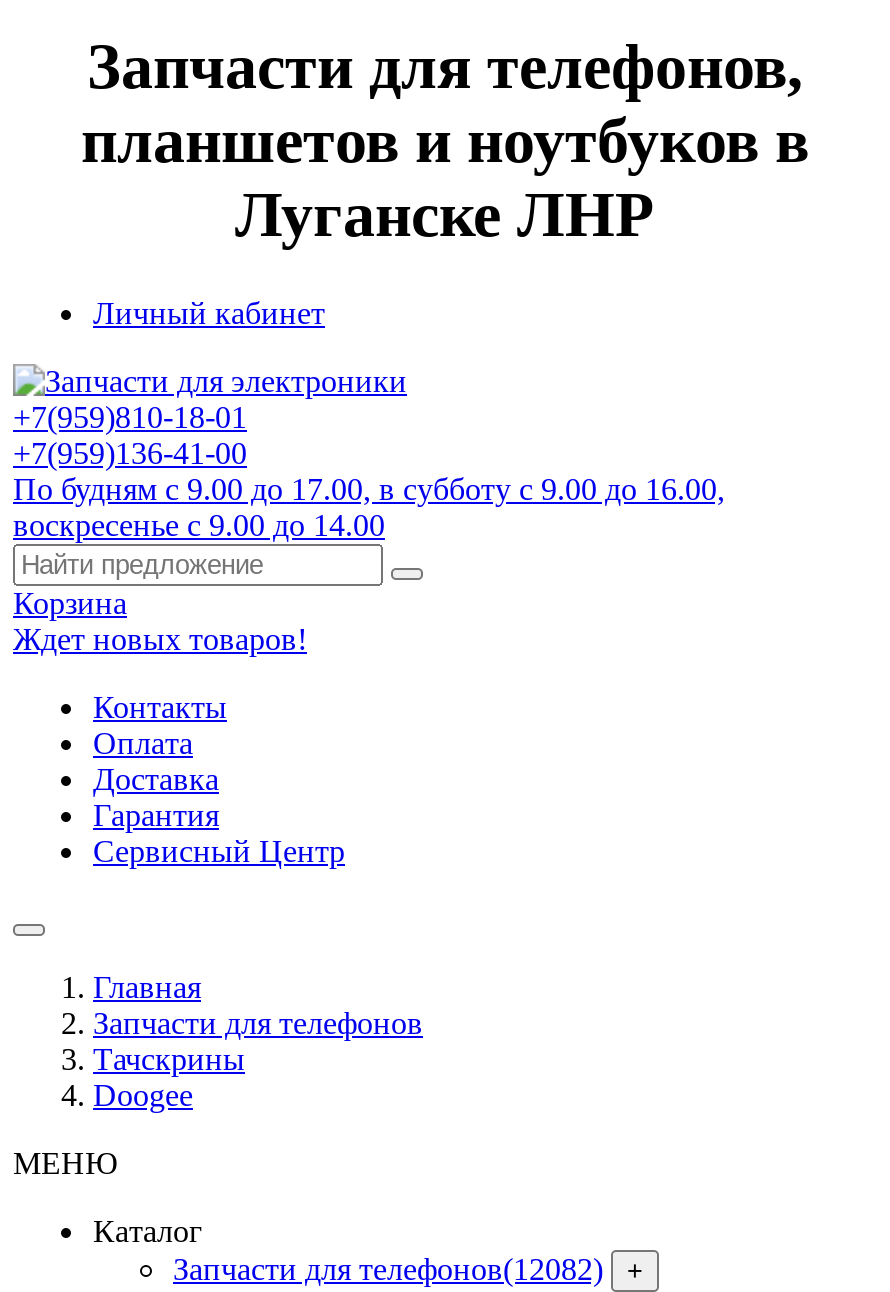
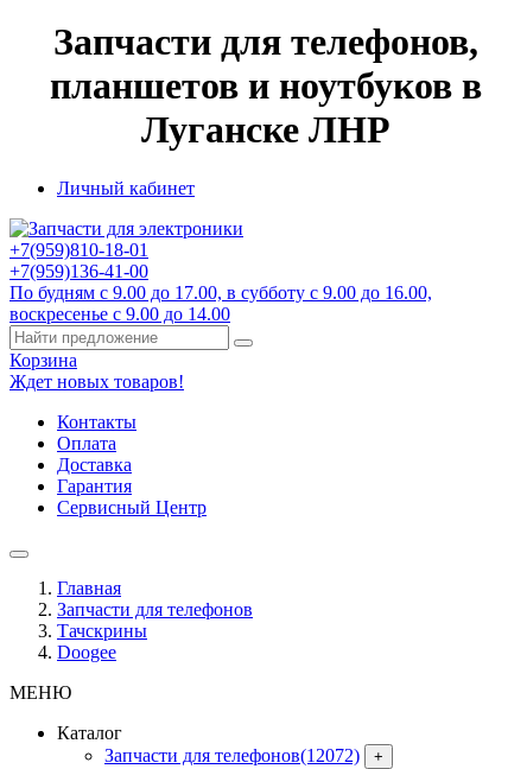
[173,1252,603,1286] Запчасти для телефонов(12082) -> [104,745,360,765] Запчасти для телефонов(12072)

